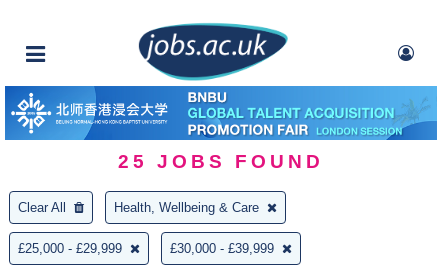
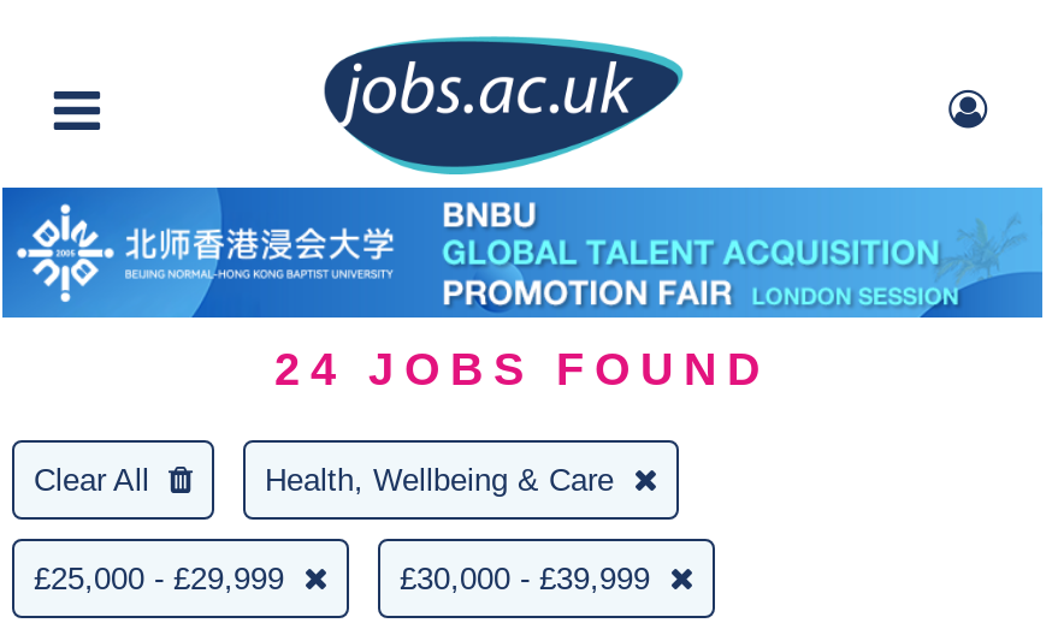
[118,151,324,172] 25 JOBS FOUND -> [274,343,770,394] 24 JOBS FOUND

